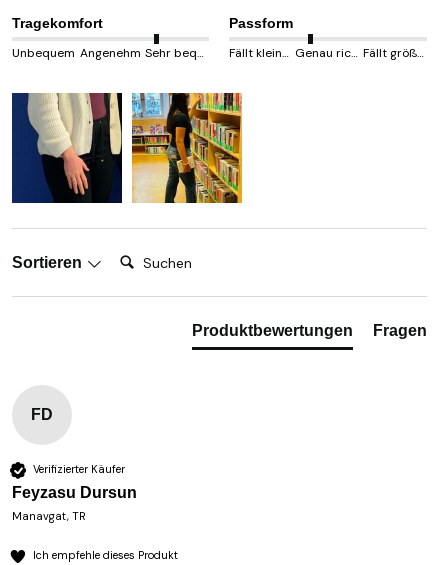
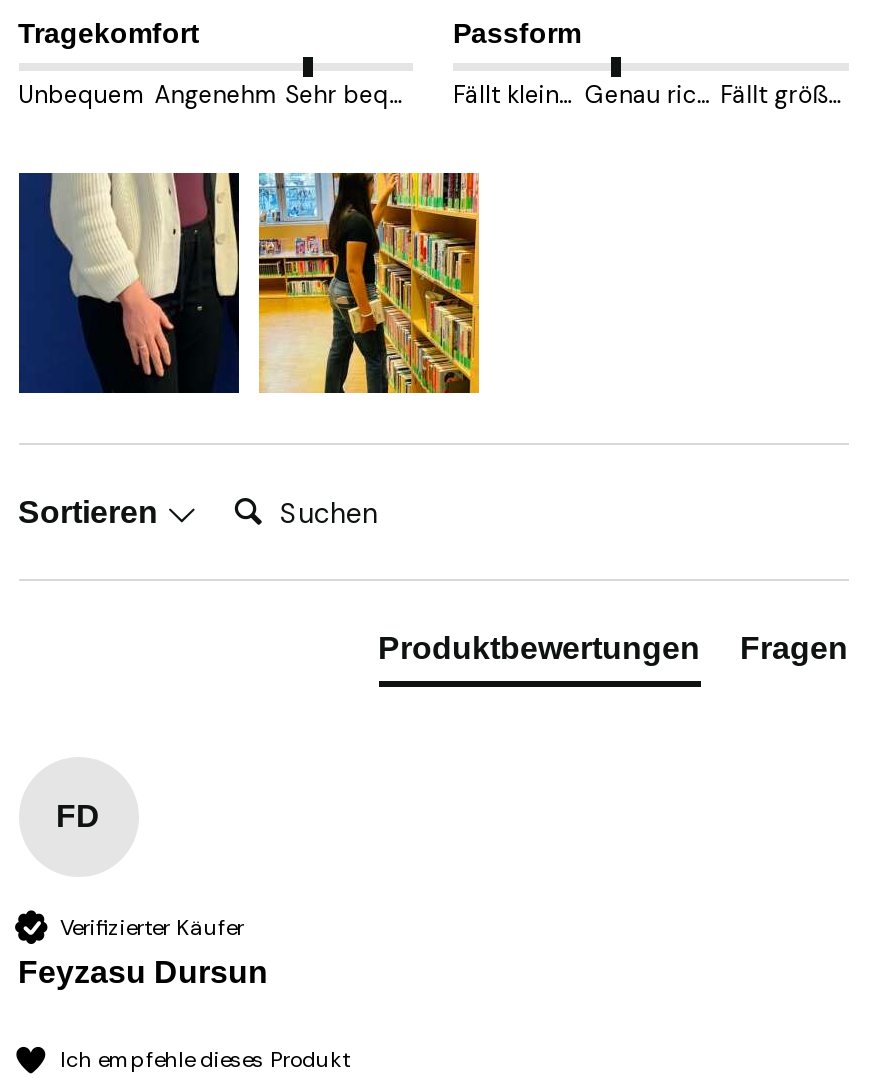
[11,509,85,523] Manavgat, TR -> none

